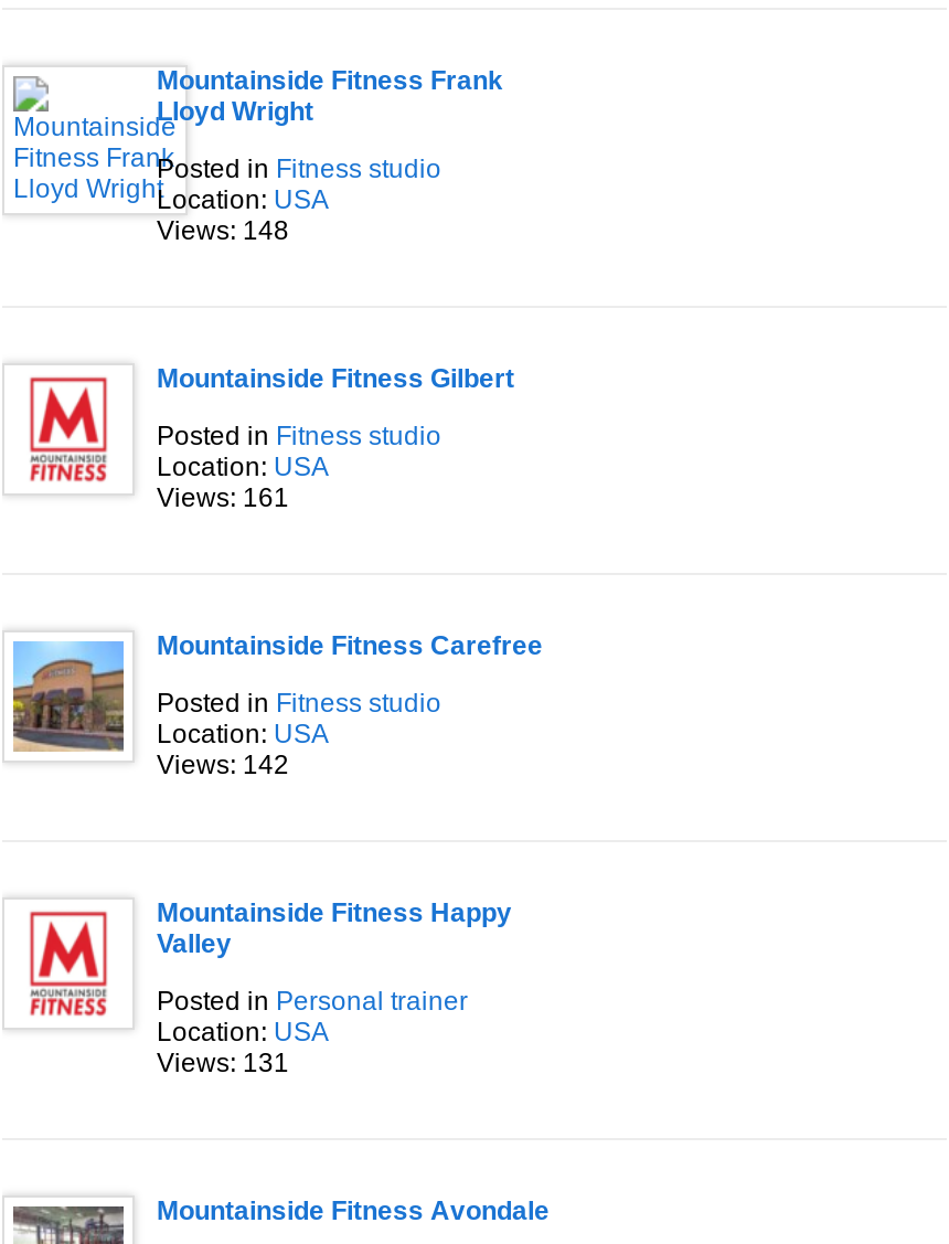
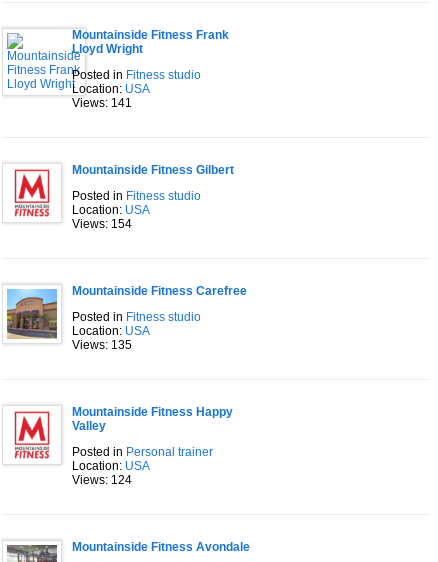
[157,215,289,246] Views: 148 -> [72,96,132,110] Views: 141
[157,482,289,513] Views: 161 -> [72,217,132,231] Views: 154
[157,749,289,780] Views: 142 -> [72,338,132,352] Views: 135
[157,1048,289,1078] Views: 131 -> [72,473,132,487] Views: 124

